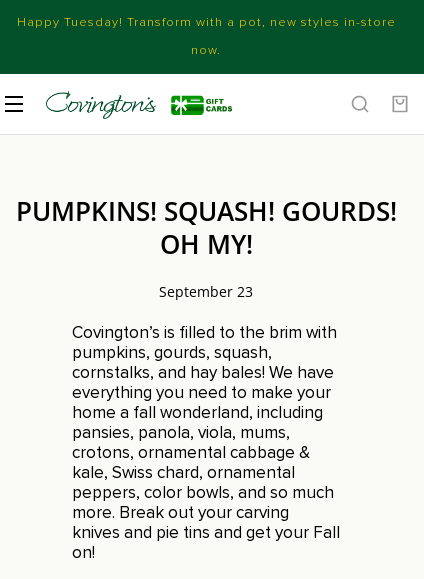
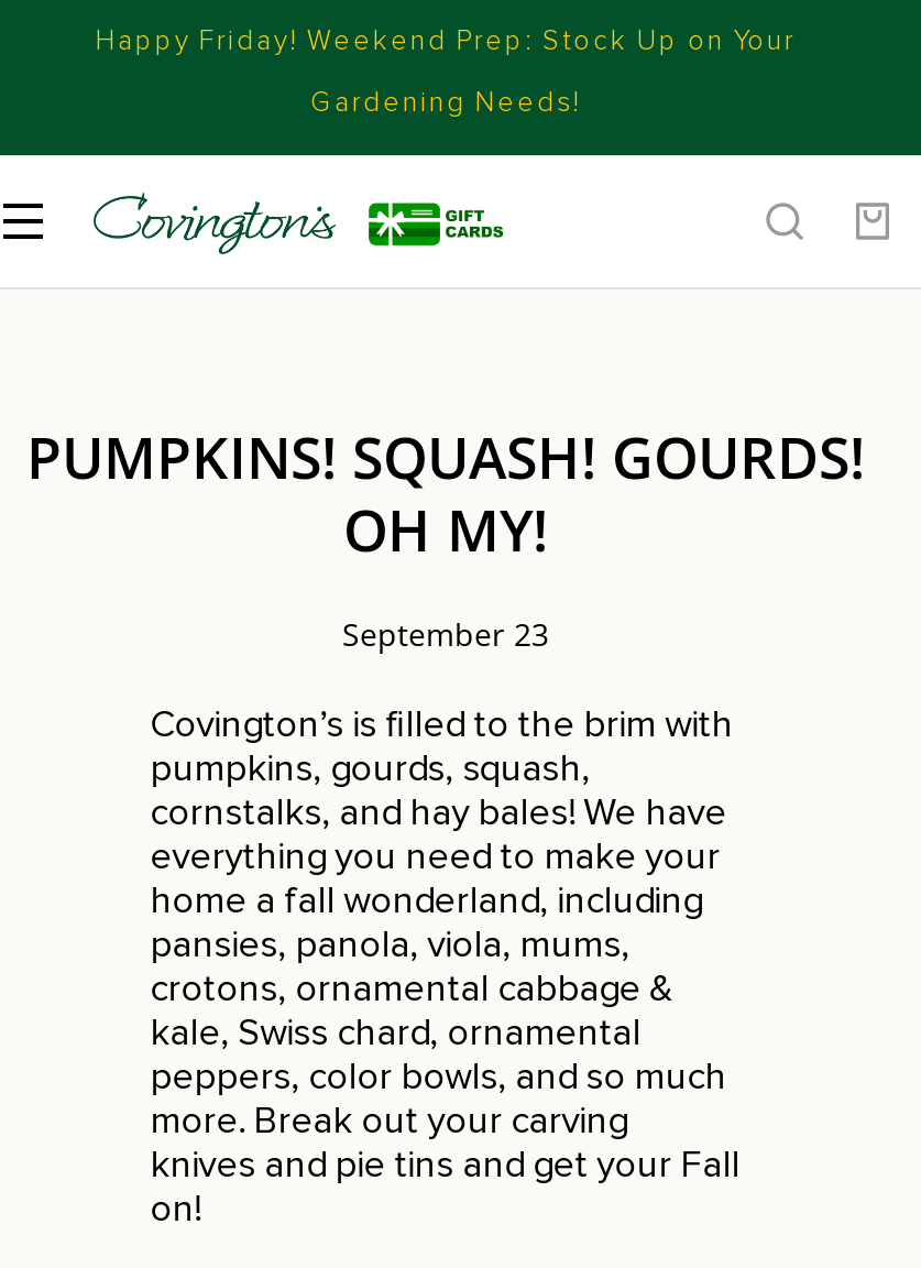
[16,14,395,30] Happy Tuesday! Transform with a pot, new styles in-store -> [96,23,796,58] Happy Friday! Weekend Prep: Stock Up on Your
[191,42,221,58] now. -> [310,85,581,120] Gardening Needs!

